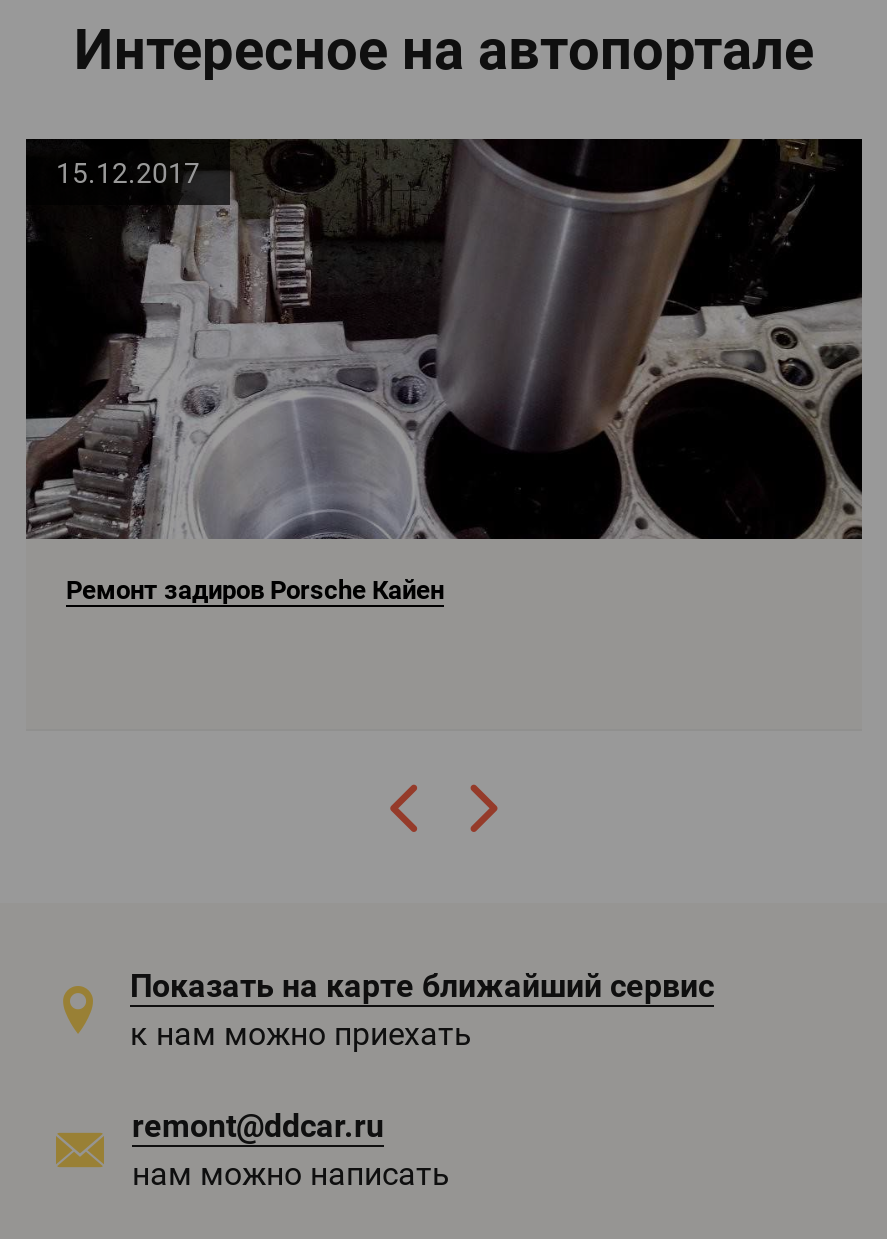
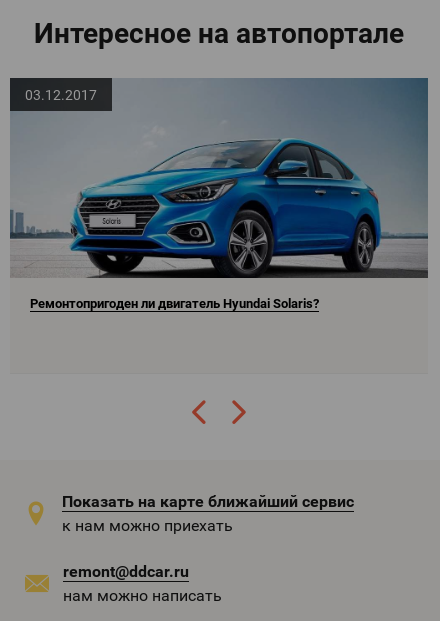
[24,137,864,541] [image] | 15.12.2017 -> [10,77,429,279] [image] | 03.12.2017
[66,575,444,605] Ремонт задиров Porsche Кайен -> [30,296,319,311] Ремонтопригоден ли двигатель Hyundai Solaris?

